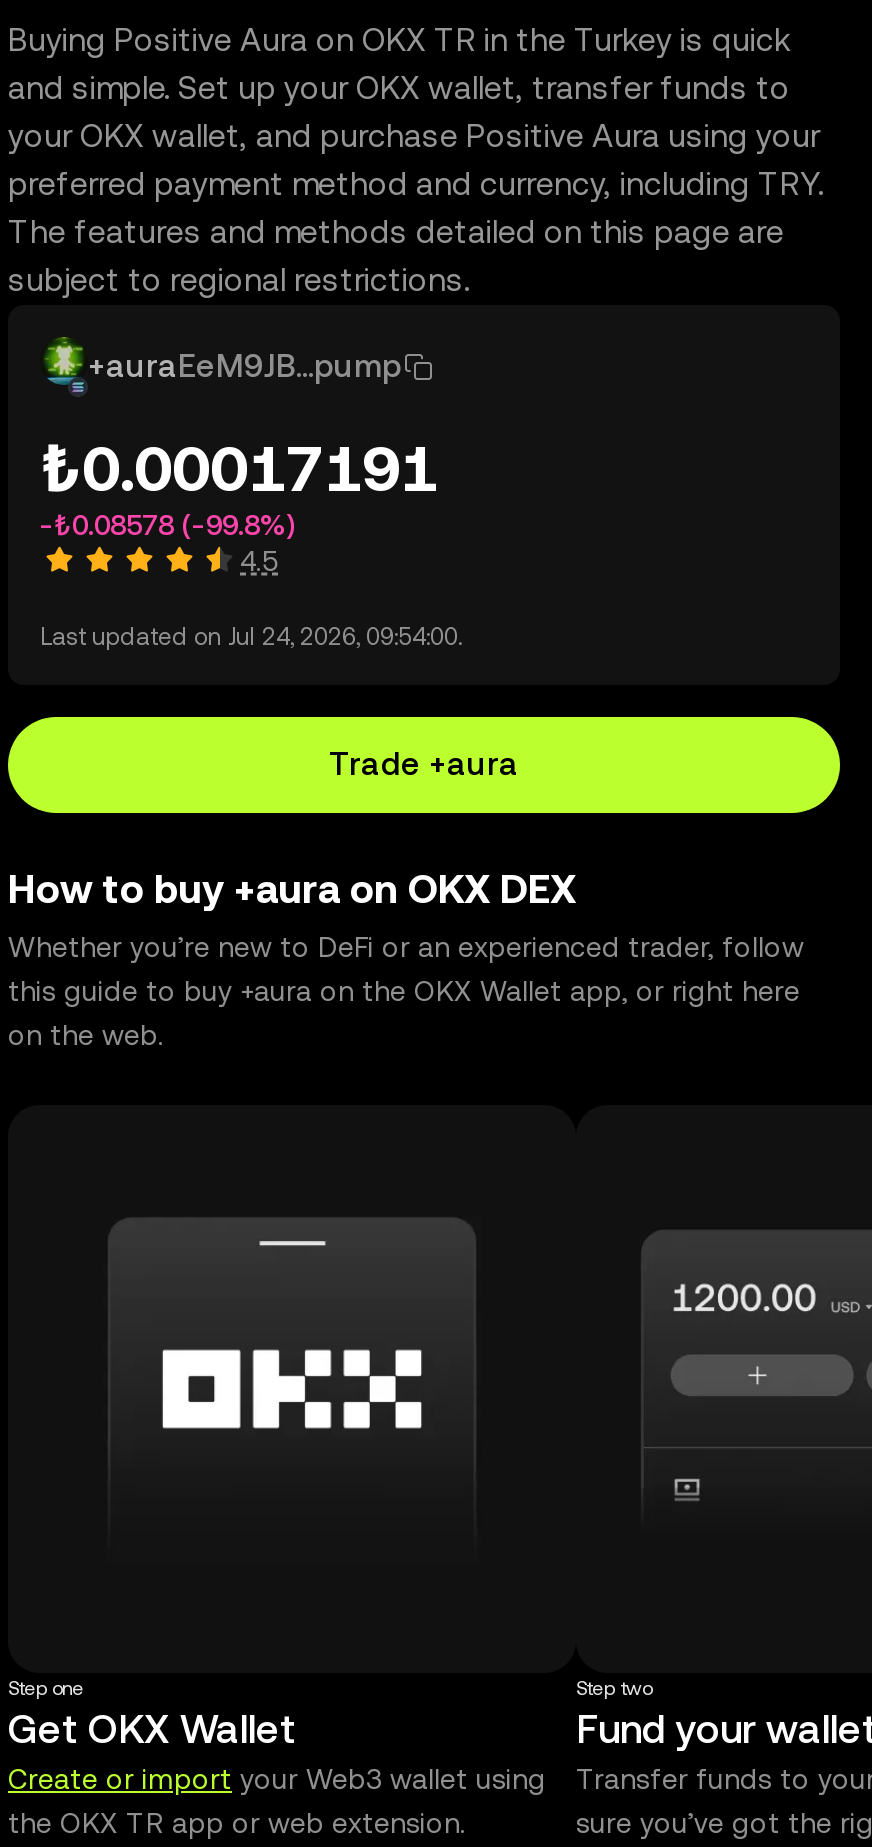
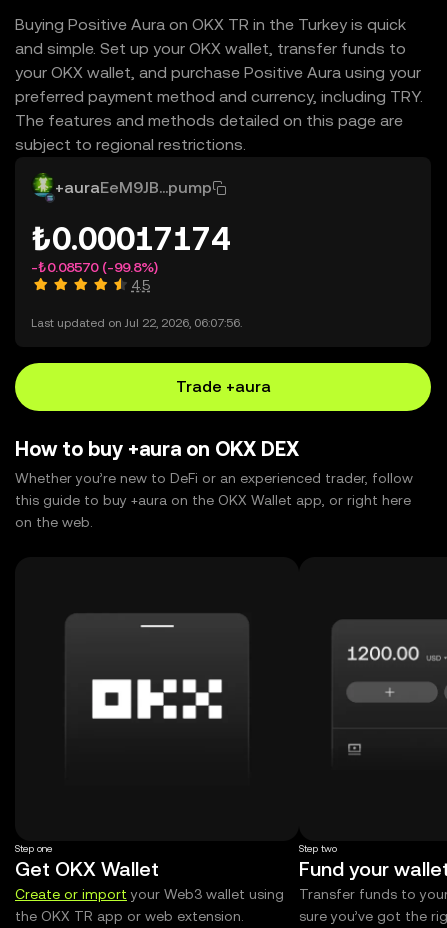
[40,431,438,505] ₺0.00017191 -> [31,220,230,257] ₺0.00017174
[40,509,294,541] -₺0.08578 (-99.8%) -> [31,259,158,275] -₺0.08570 (-99.8%)
[40,623,462,651] Last updated on Jul 24, 2026, 09:54:00. -> [31,316,242,330] Last updated on Jul 22, 2026, 06:07:56.

